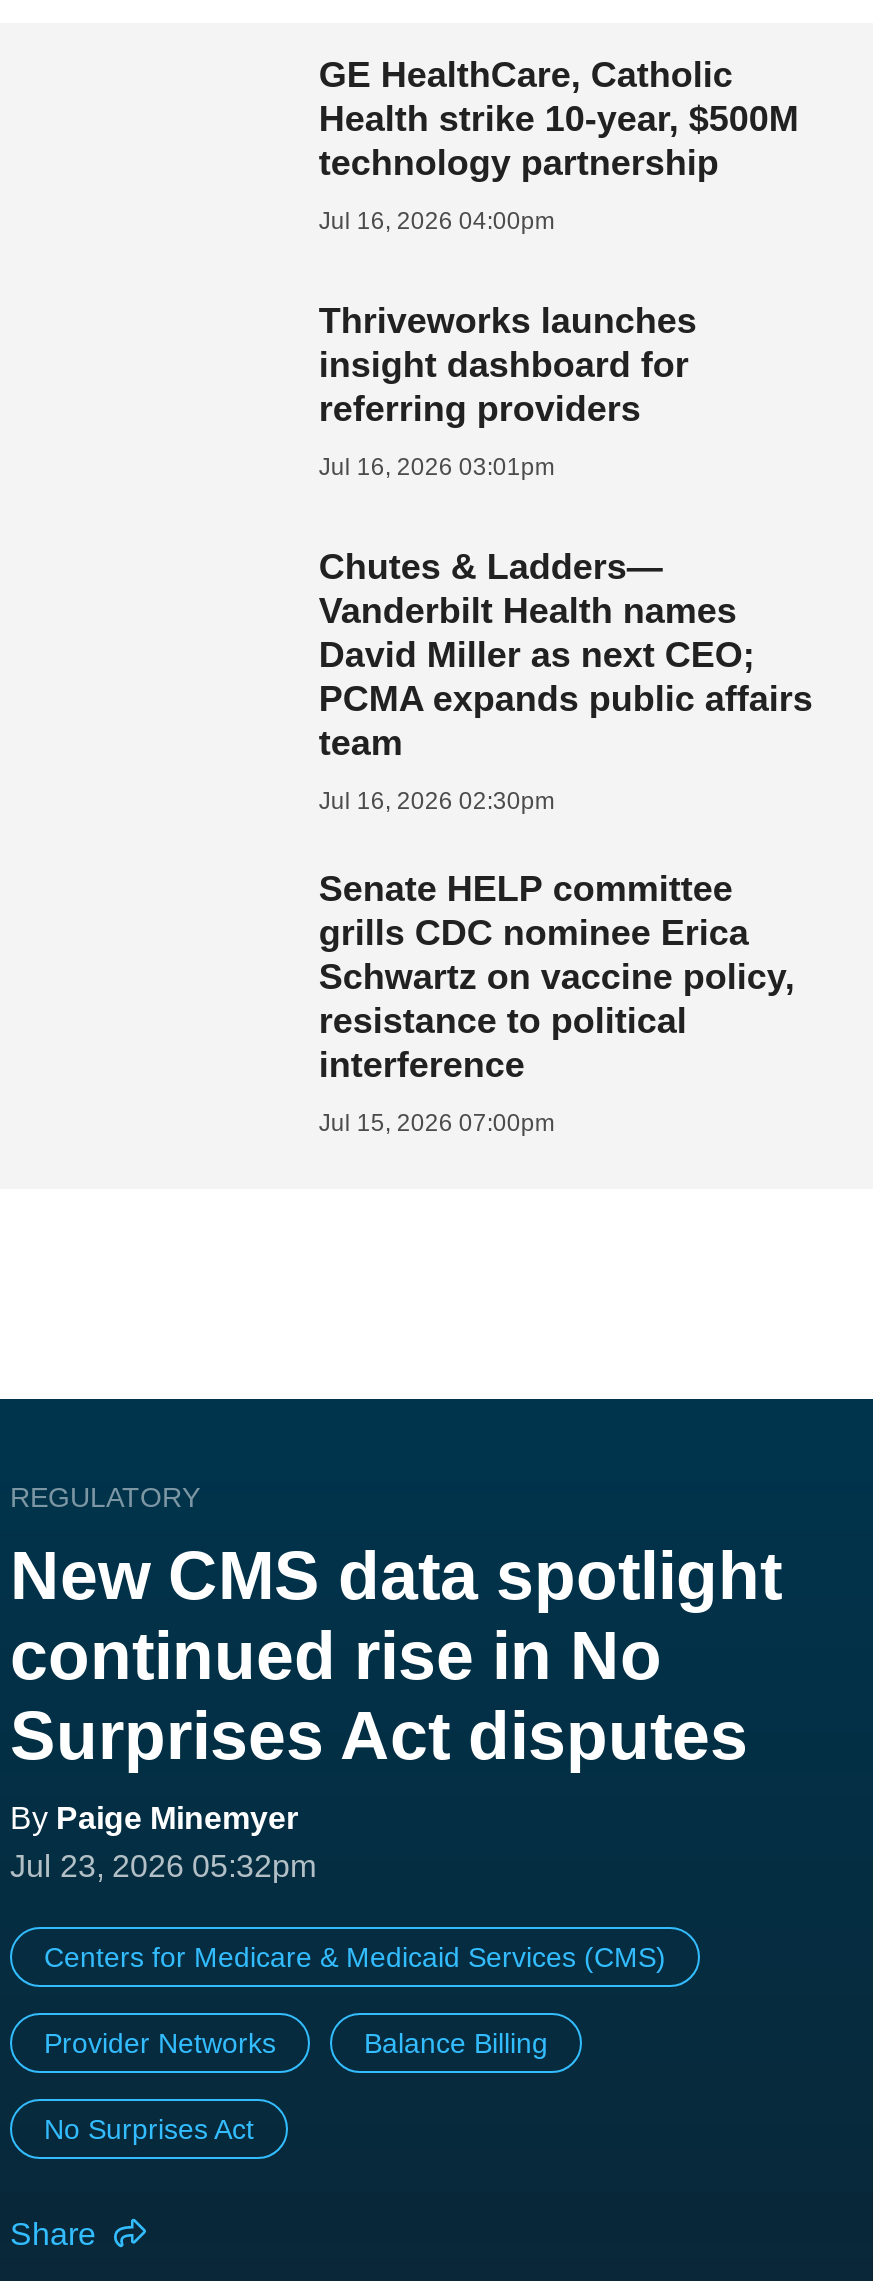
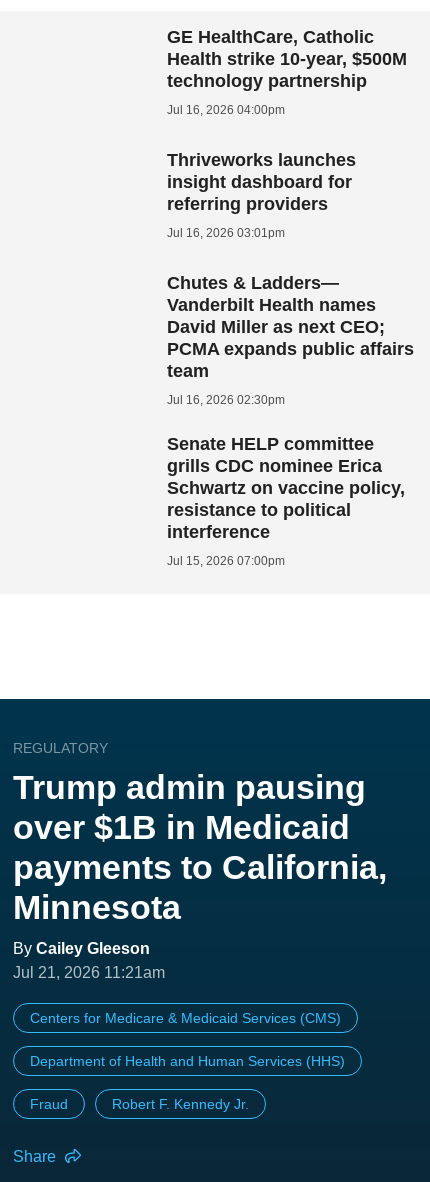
[10,1536,782,1882] New CMS data spotlight | continued rise in No | Surprises Act disputes | By Paige Minemyer | Jul 23, 2026 05:32pm -> [13,768,387,981] Trump admin pausing | over $1B in Medicaid | payments to California, | Minnesota | By Cailey Gleeson | Jul 21, 2026 11:21am
[44,2026,548,2058] Provider Networks | Balance Billing -> [30,1053,345,1069] Department of Health and Human Services (HHS)
[44,2112,254,2144] No Surprises Act -> [30,1096,249,1112] Fraud | Robert F. Kennedy Jr.

